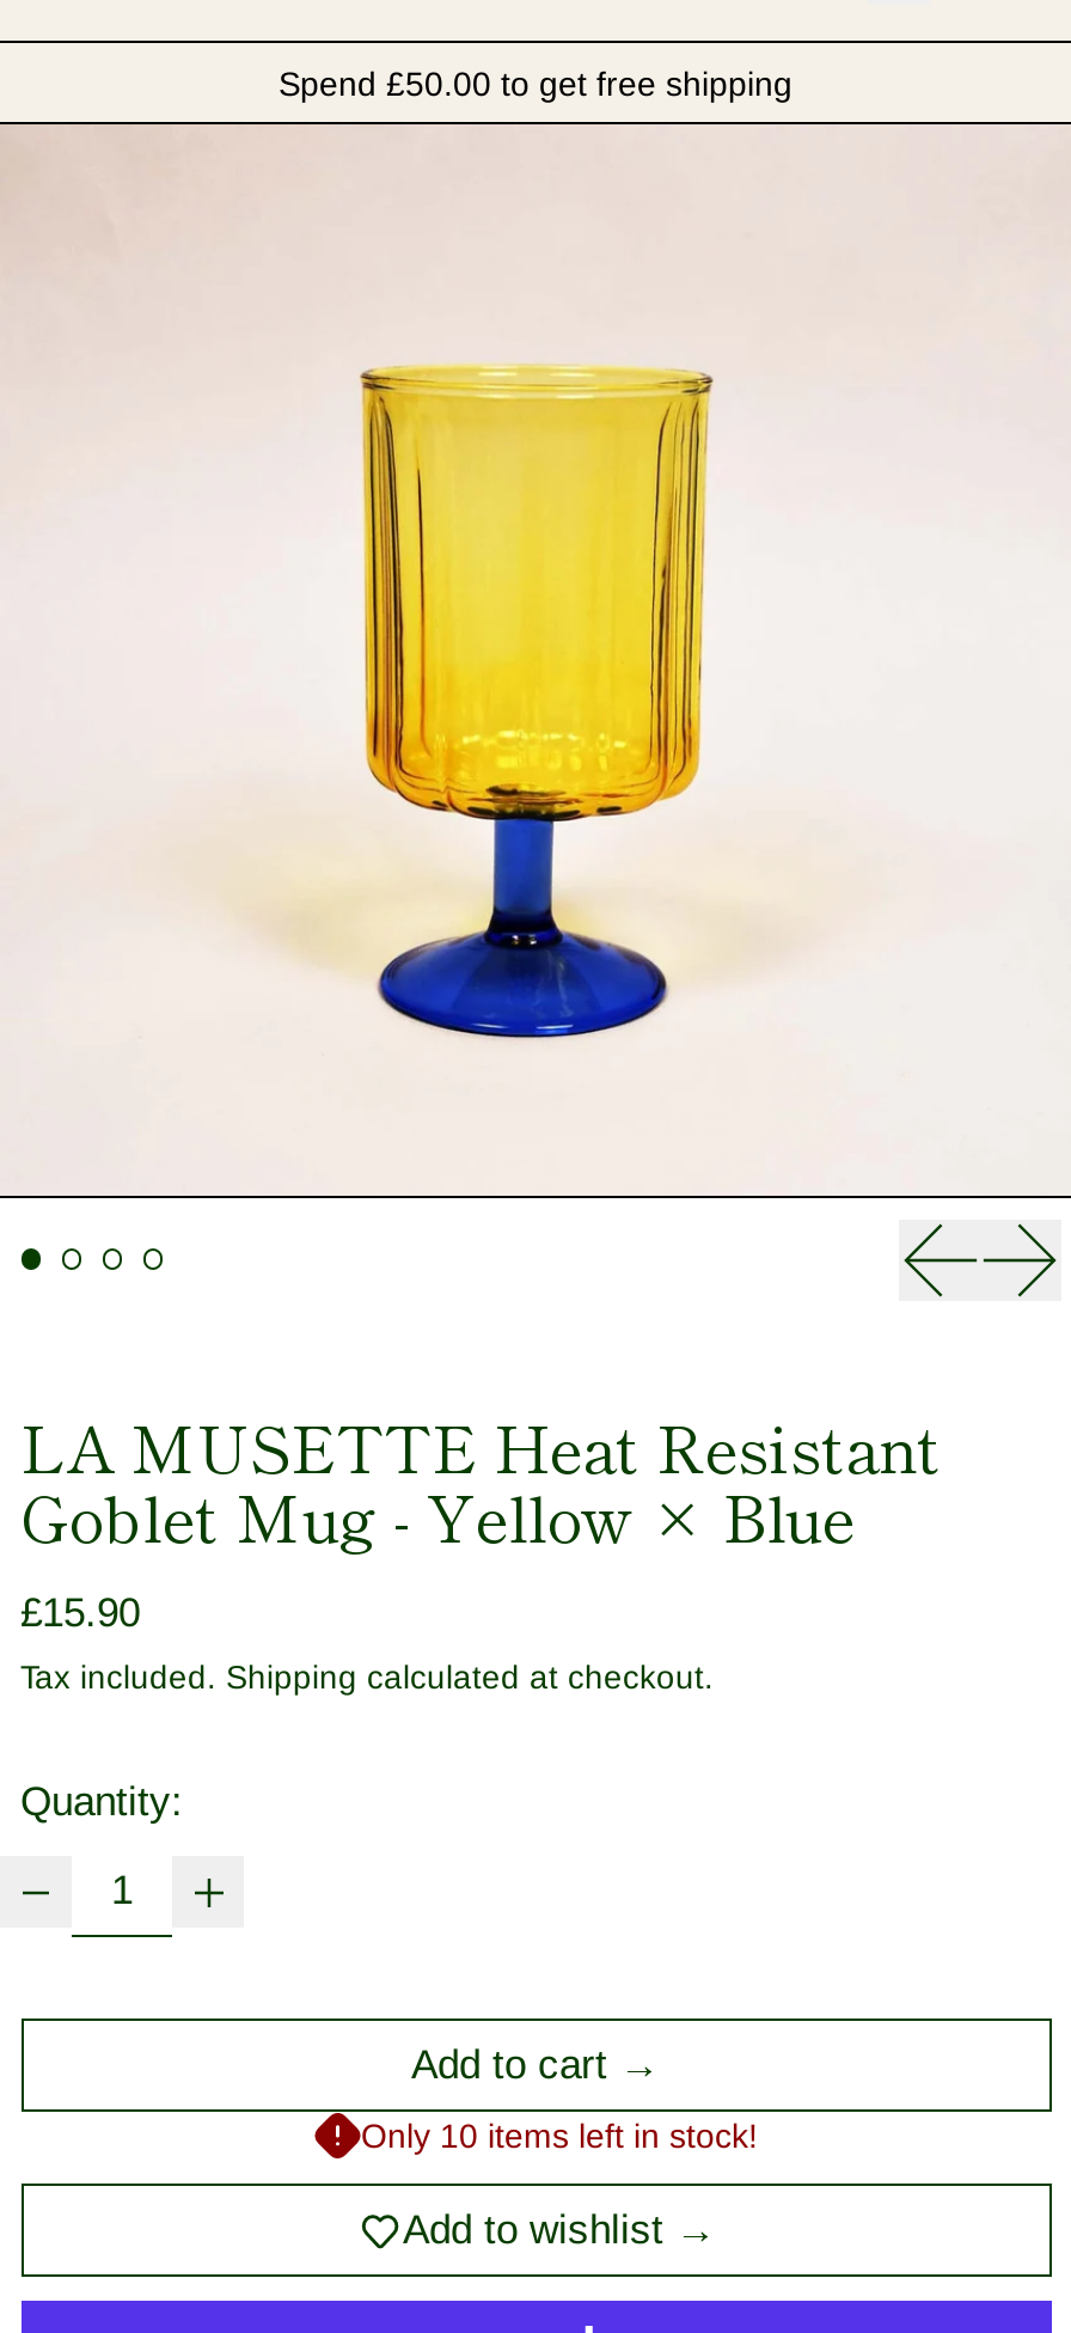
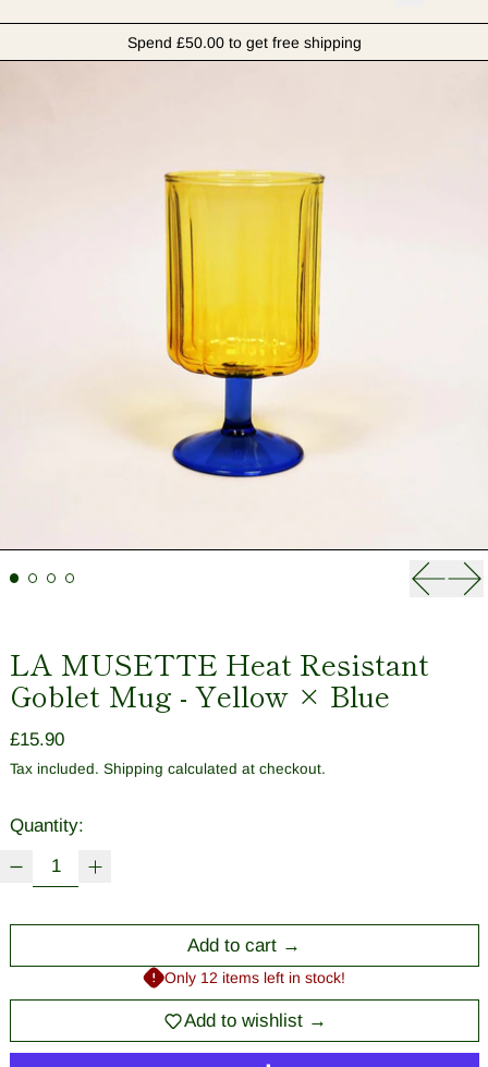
[361,2117,758,2155] Only 10 items left in stock! -> [164,969,345,987] Only 12 items left in stock!

